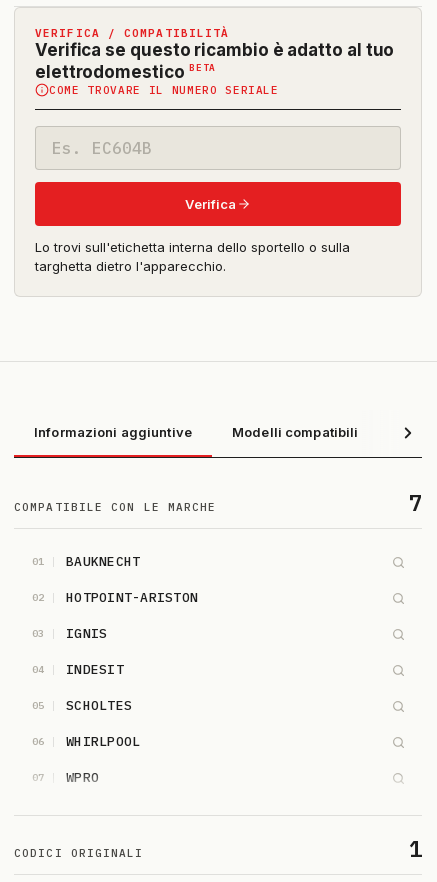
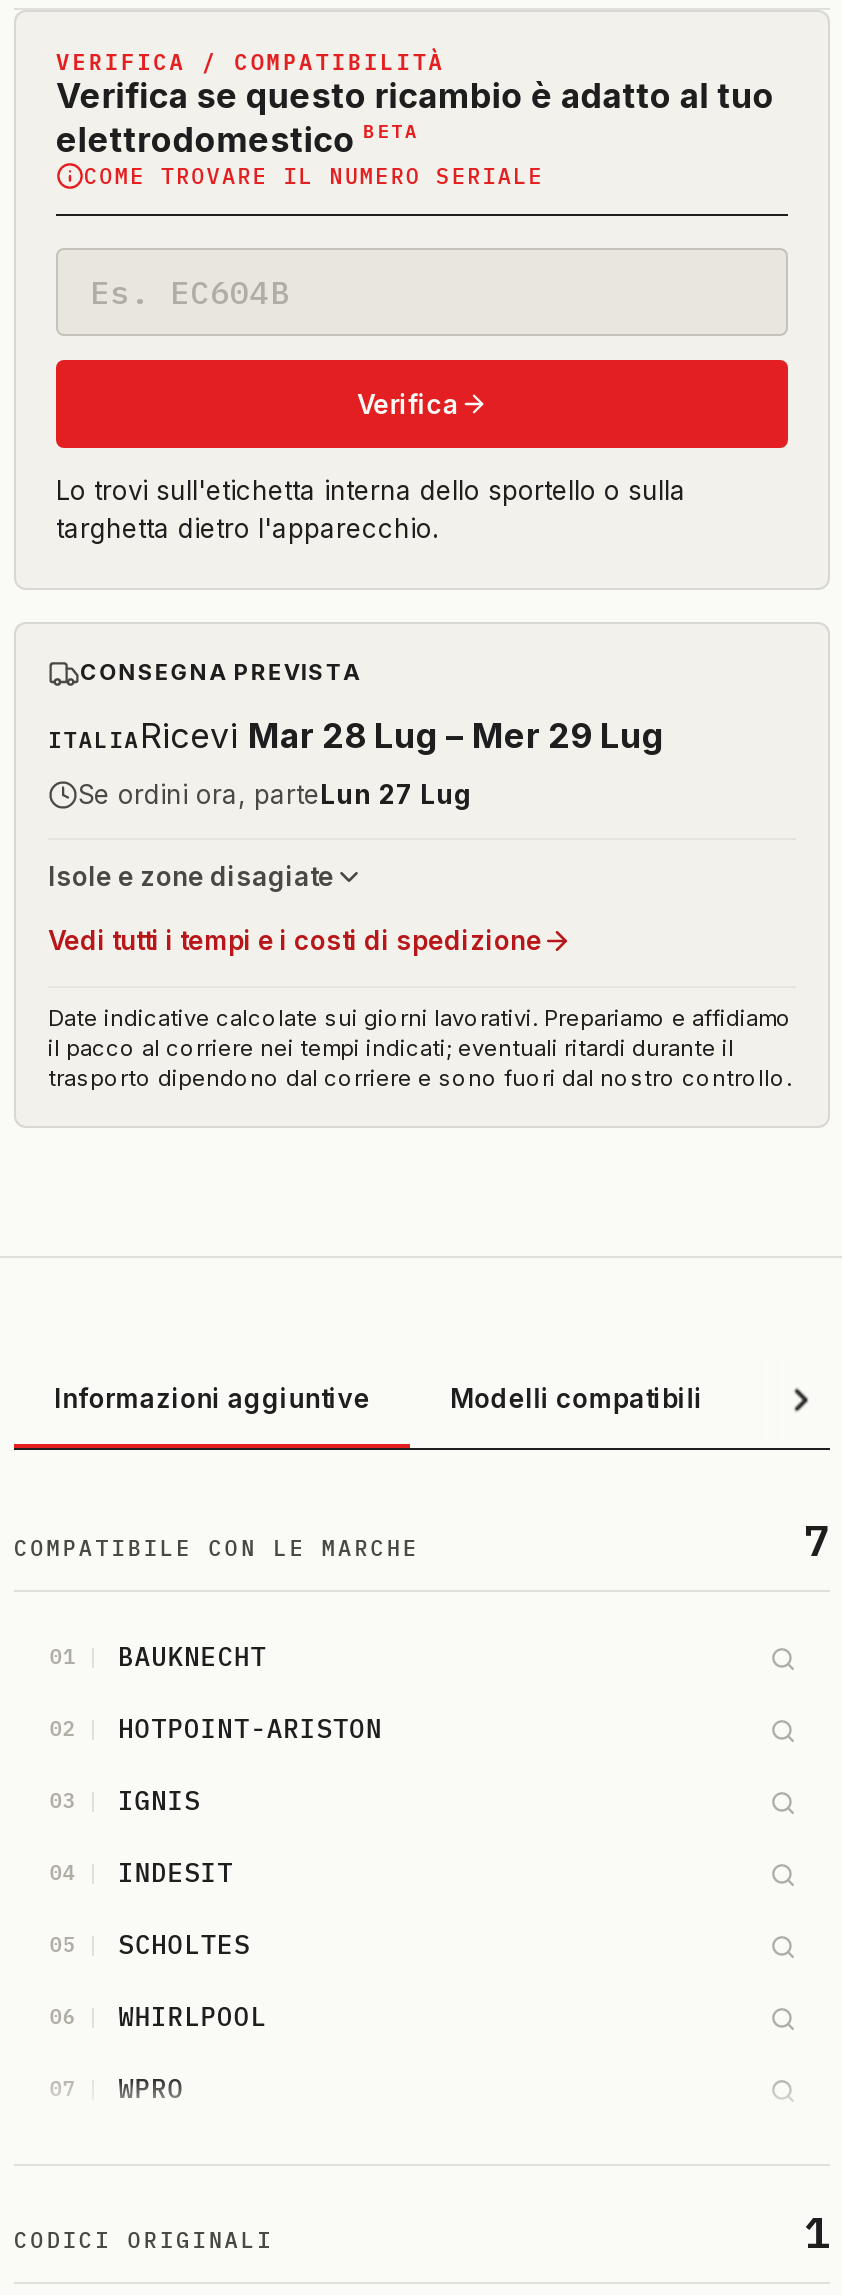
none -> [48,658,792,1092] CONSEGNA PREVISTA | ITALIARicevi Mar 28 Lug – Mer 29 Lug | Se ordini ora, parteLun 27 Lug | Isole e zone disagiate | Vedi tutti i tempi e i costi di spedizione | Date indicative calcolate sui giorni lavorativi. Prepariamo e affidiamo | il pacco al corriere nei tempi indicati; eventuali ritardi durante il | trasporto dipendono dal corriere e sono fuori dal nostro controllo.

